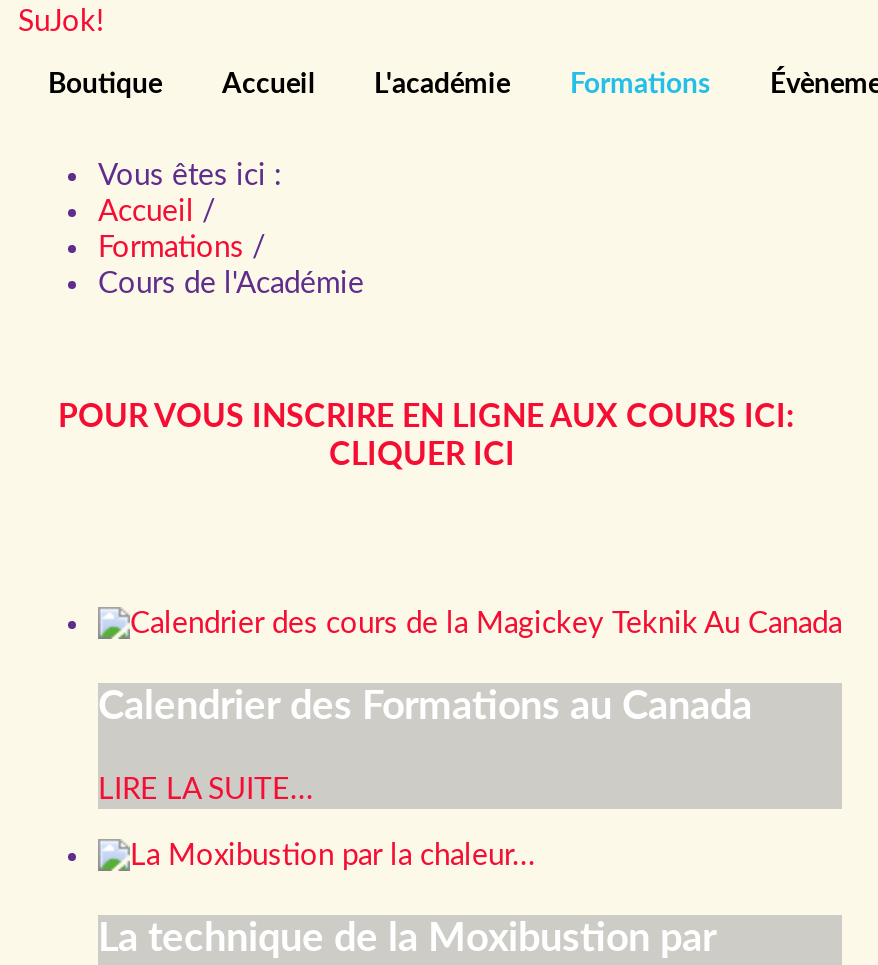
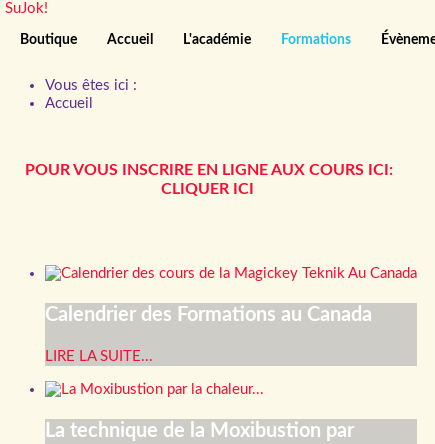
[98,197,364,299] Accueil / | Formations / | Cours de l'Académie -> [45,96,93,111] Accueil

